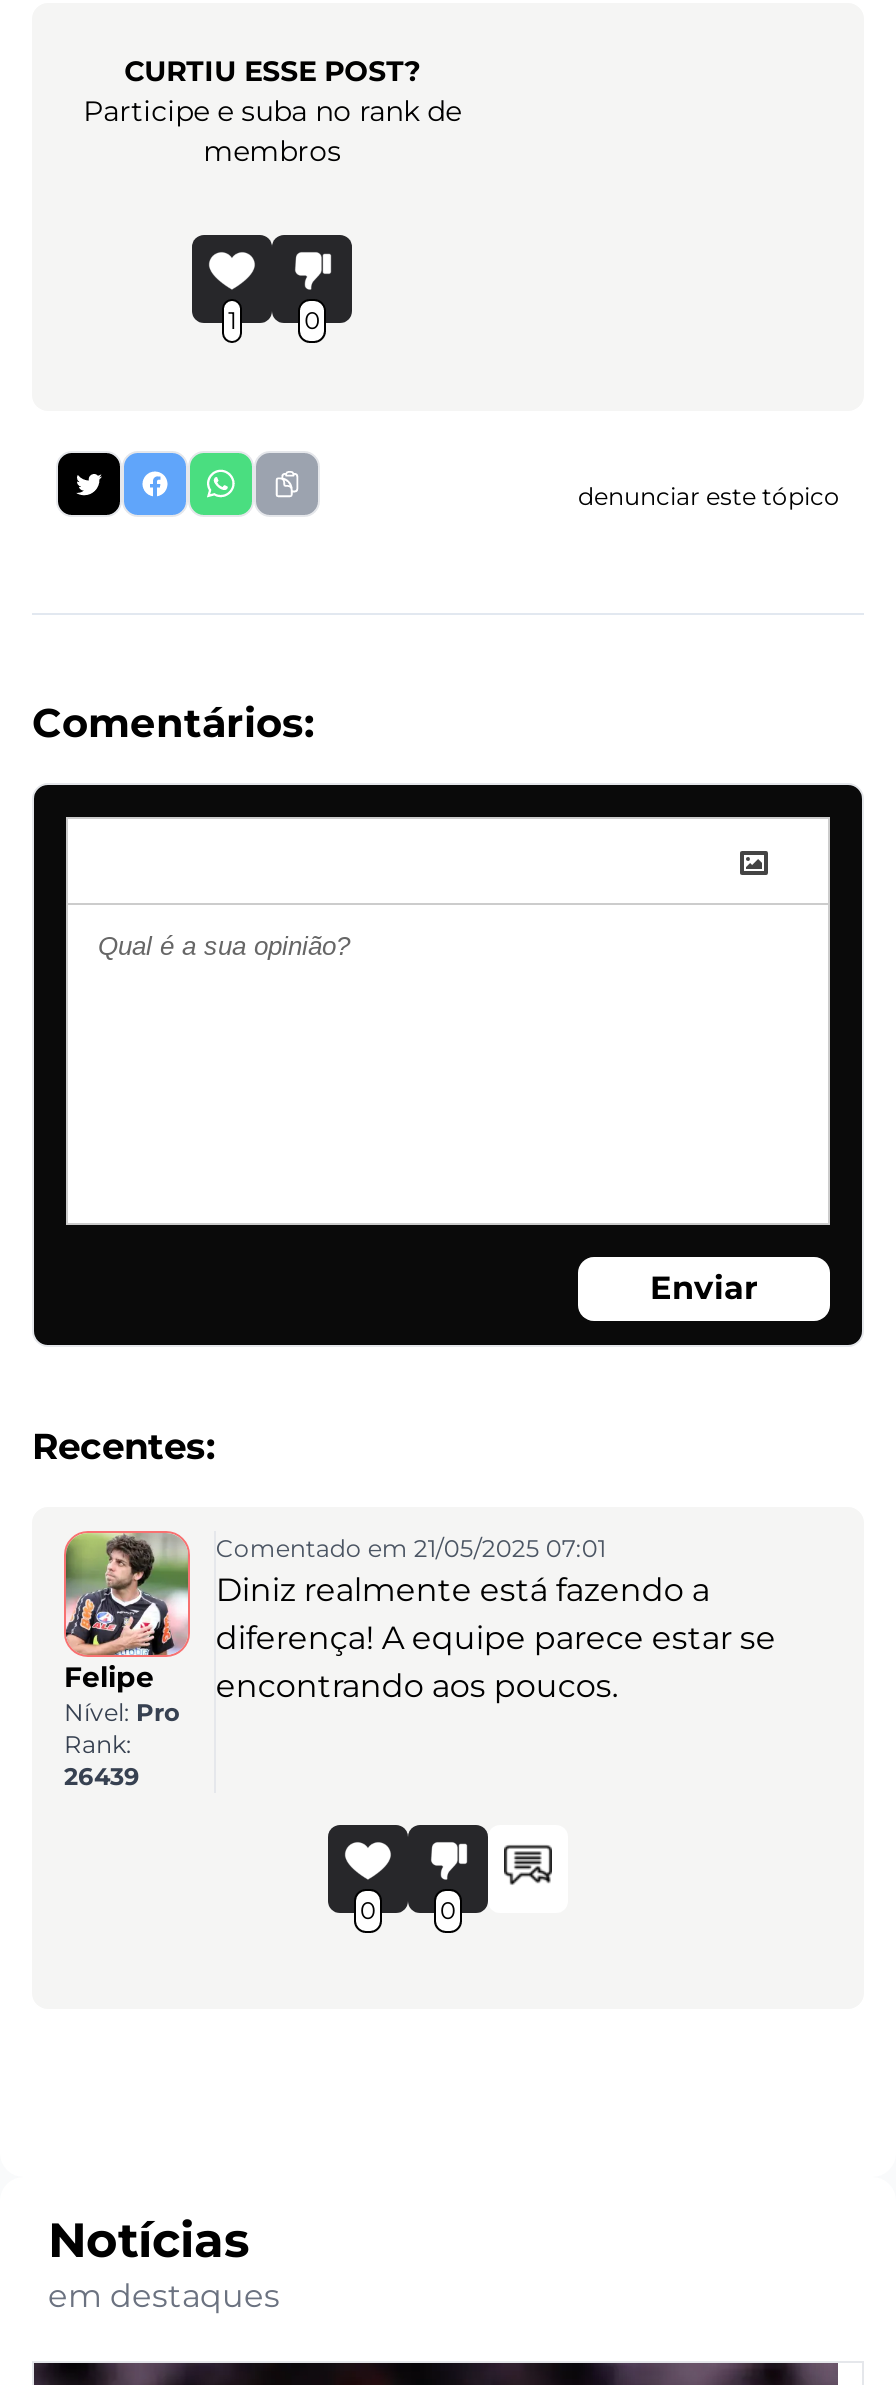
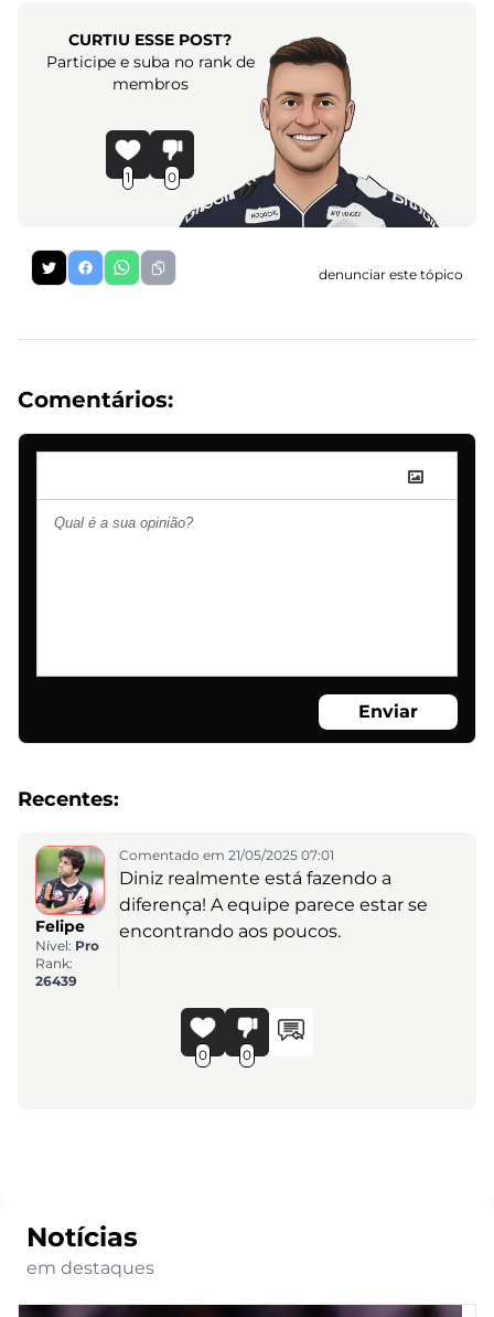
none -> [179,35,439,229] [image]

